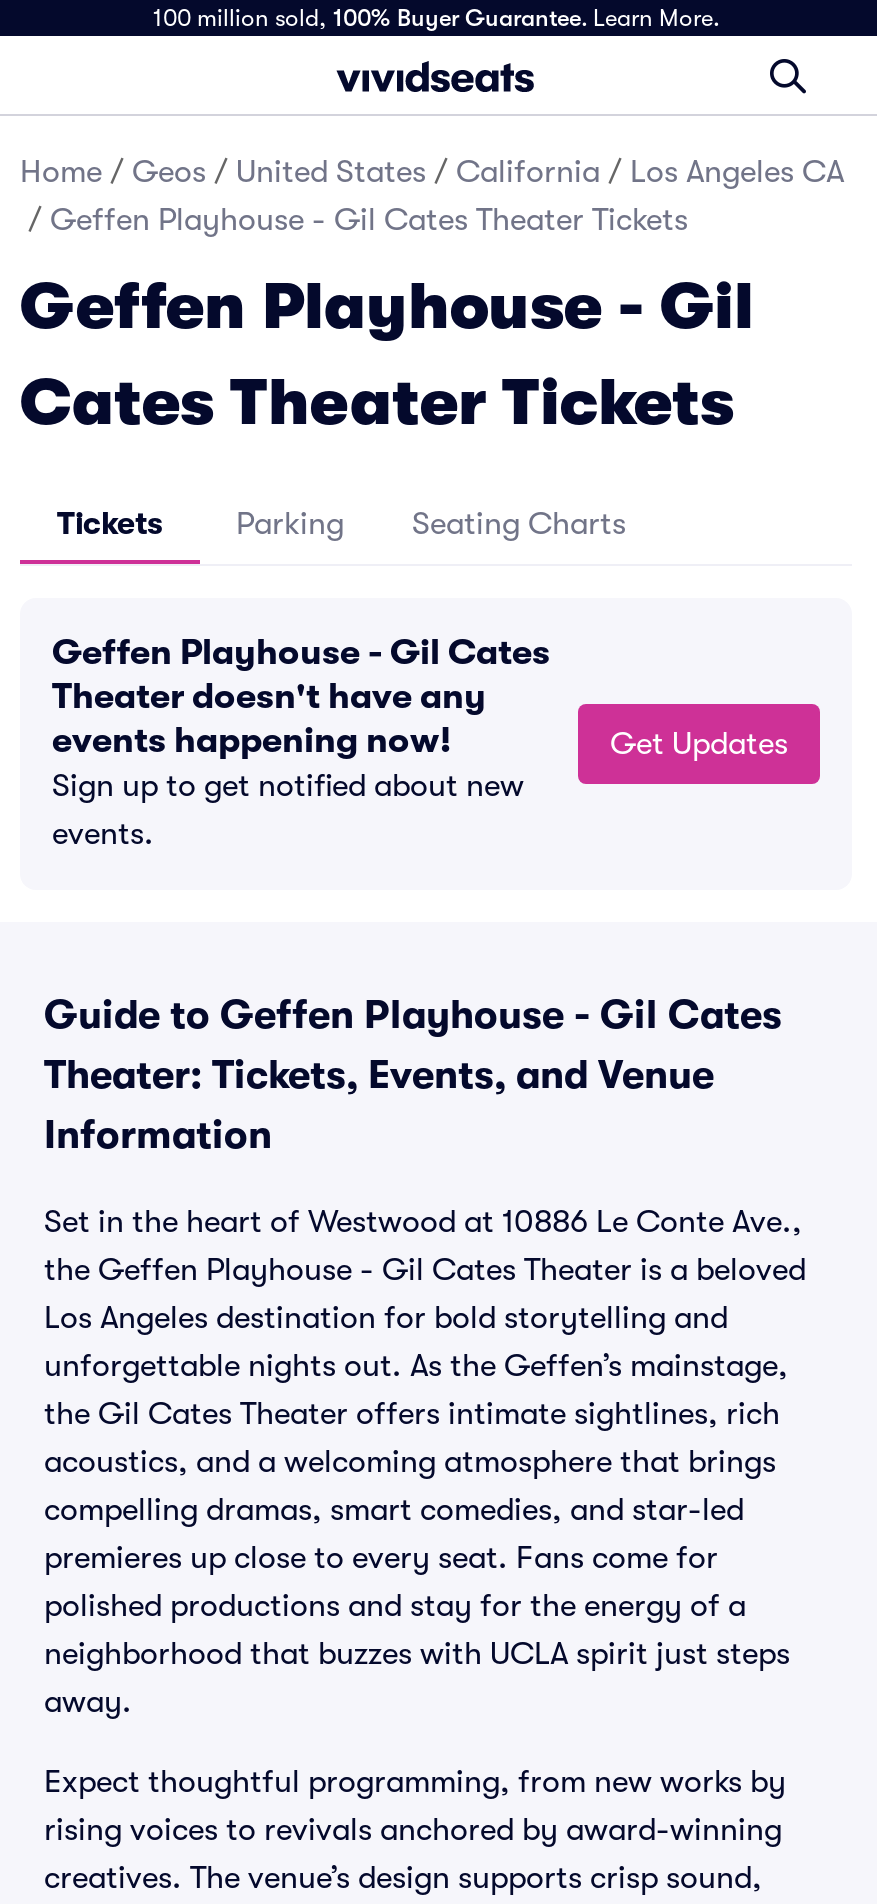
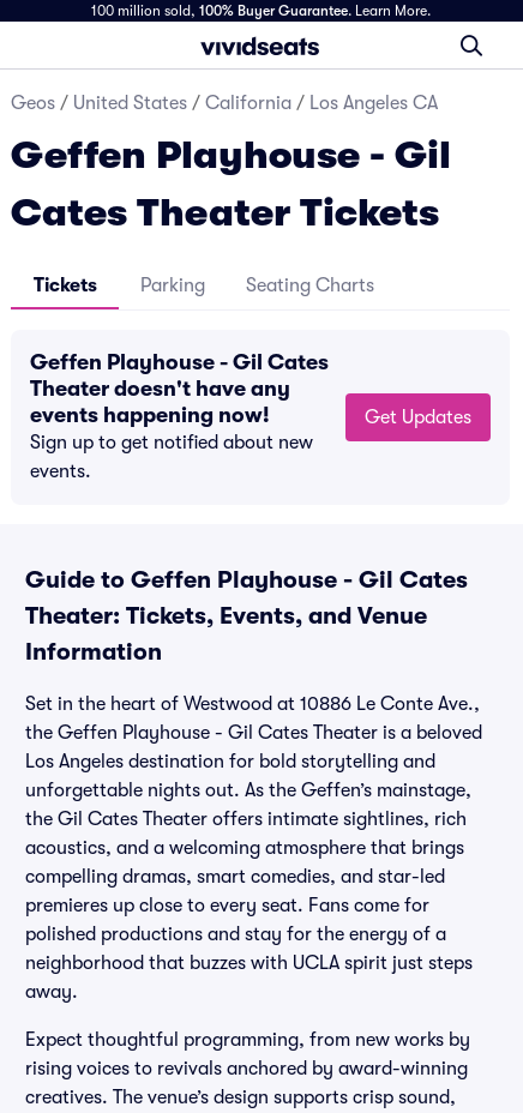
[20,154,844,238] Home / Geos / United States / California / Los Angeles CA | / Geffen Playhouse - Gil Cates Theater Tickets -> [11,92,438,114] Geos / United States / California / Los Angeles CA

